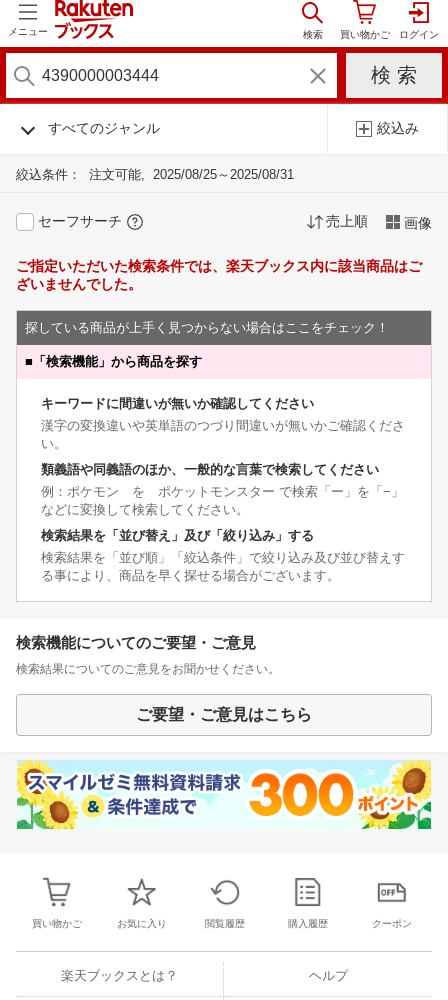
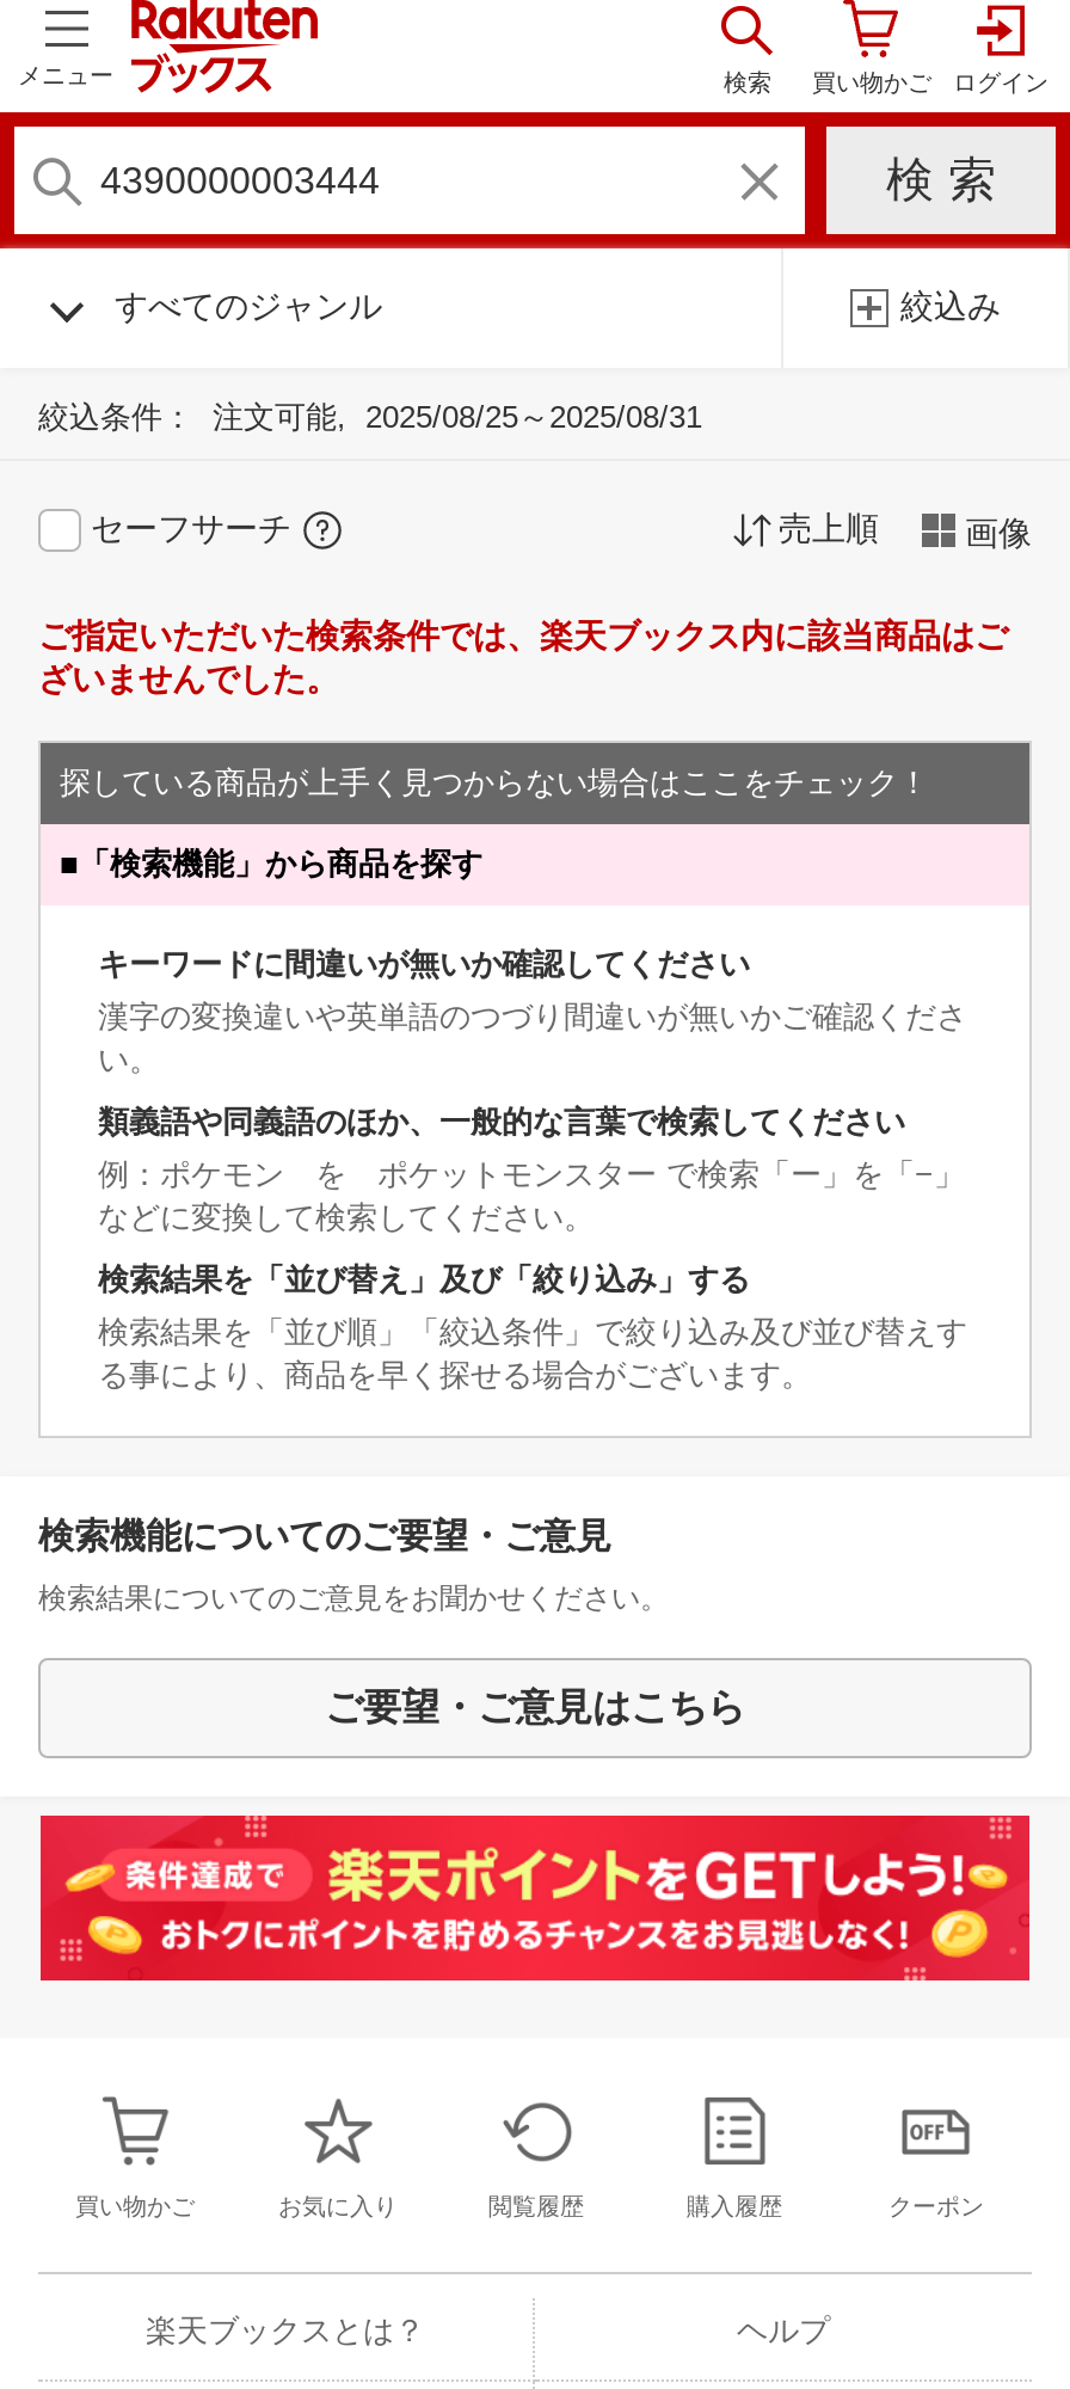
[16,759,432,830] [image] -> [38,1813,1032,1983] [image]

